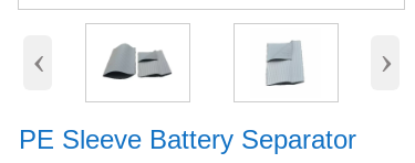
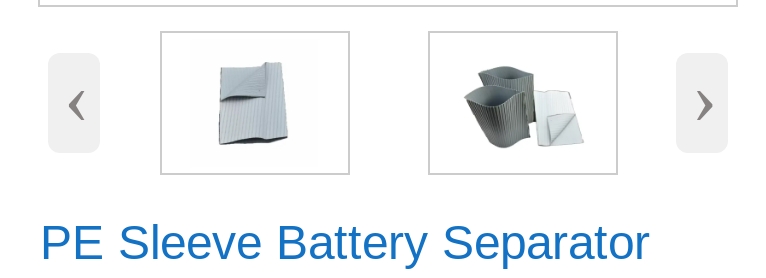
[102,41,173,86] [image] -> [192,61,316,147] [image]
[255,40,318,87] [image] -> [464,63,584,149] [image]

